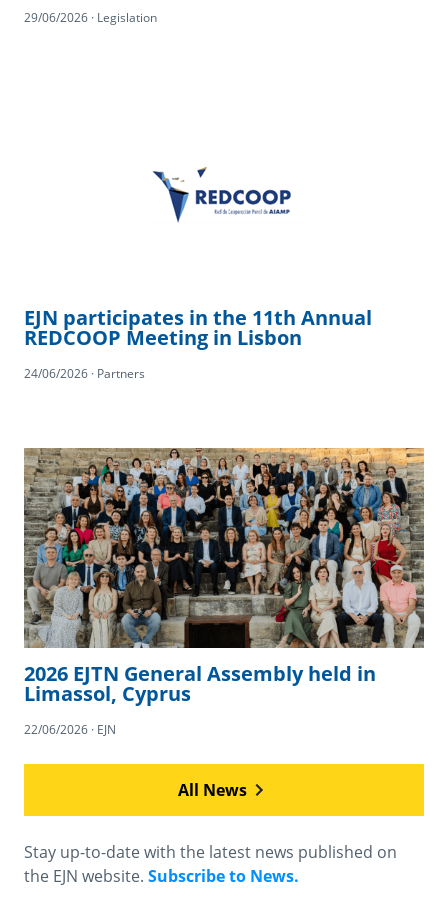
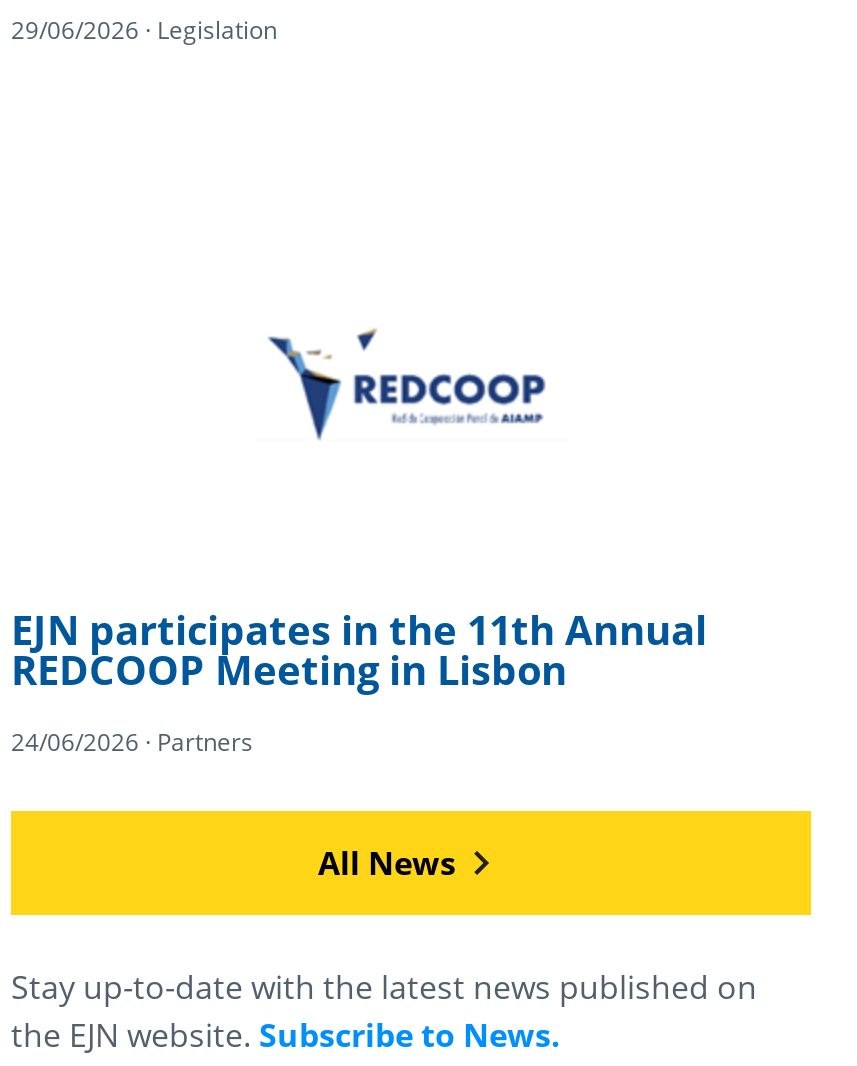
[23,447,425,738] [image] | 2026 EJTN General Assembly held in | Limassol, Cyprus | 22/06/2026 · EJN -> none

